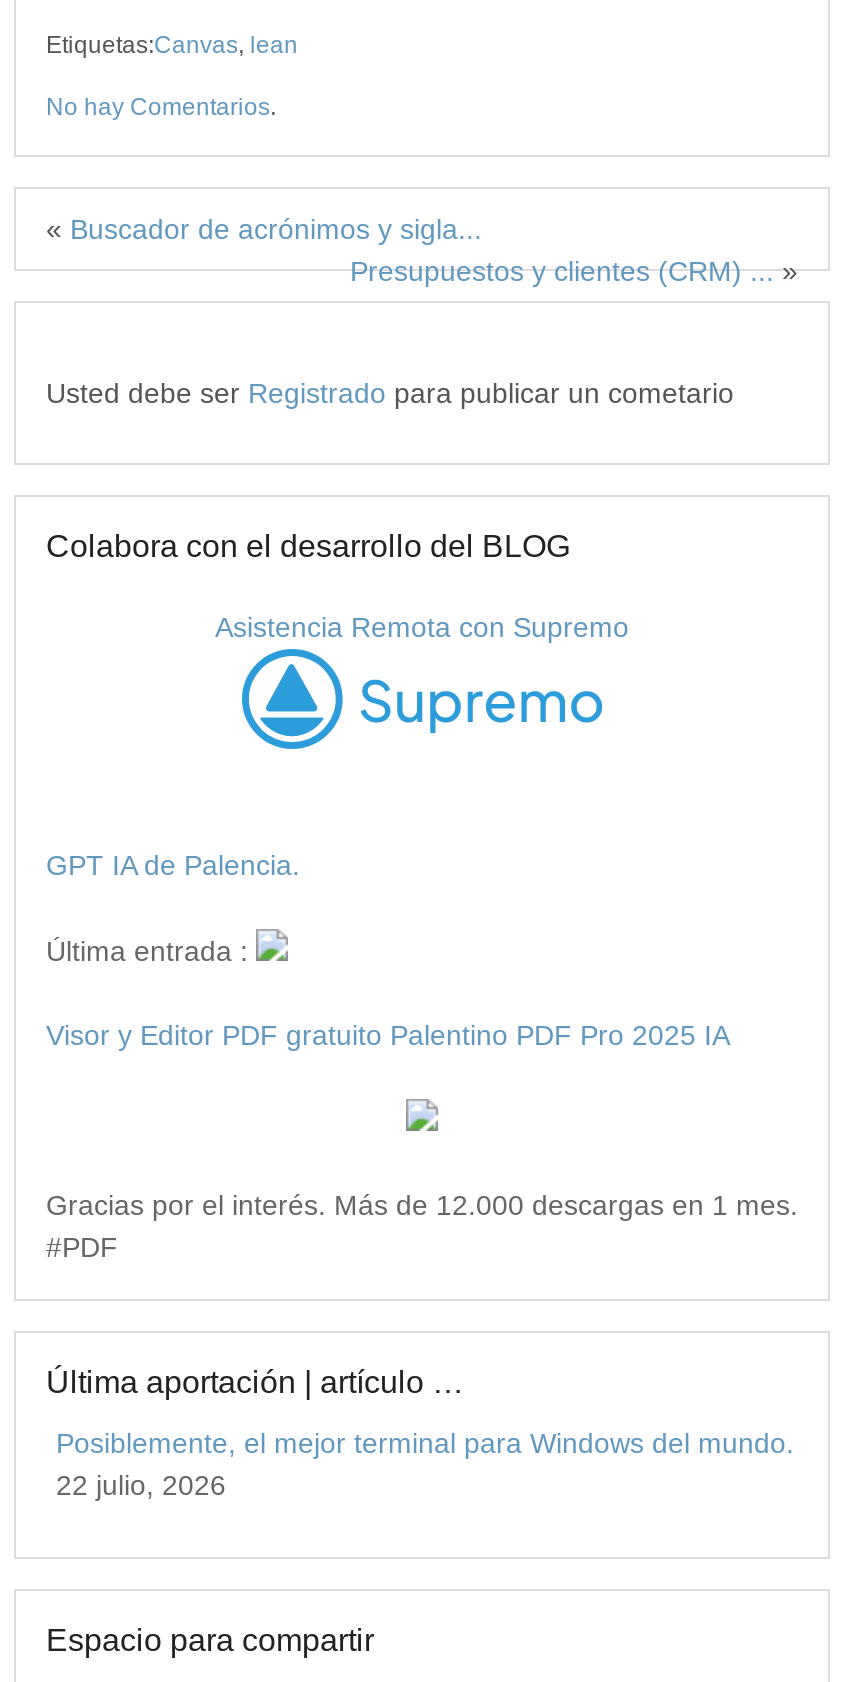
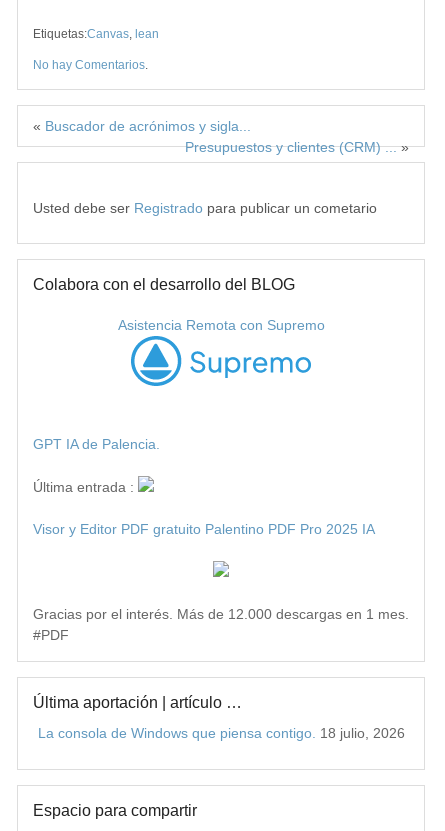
[56,1427,794,1501] Posiblemente, el mejor terminal para Windows del mundo. | 22 julio, 2026 -> [38,725,405,741] La consola de Windows que piensa contigo. 18 julio, 2026

